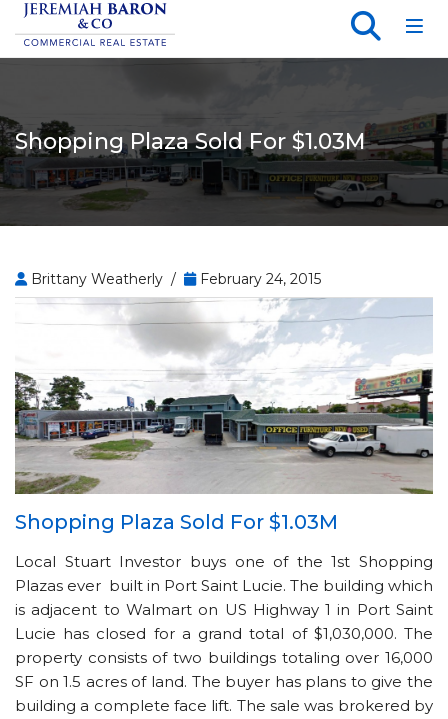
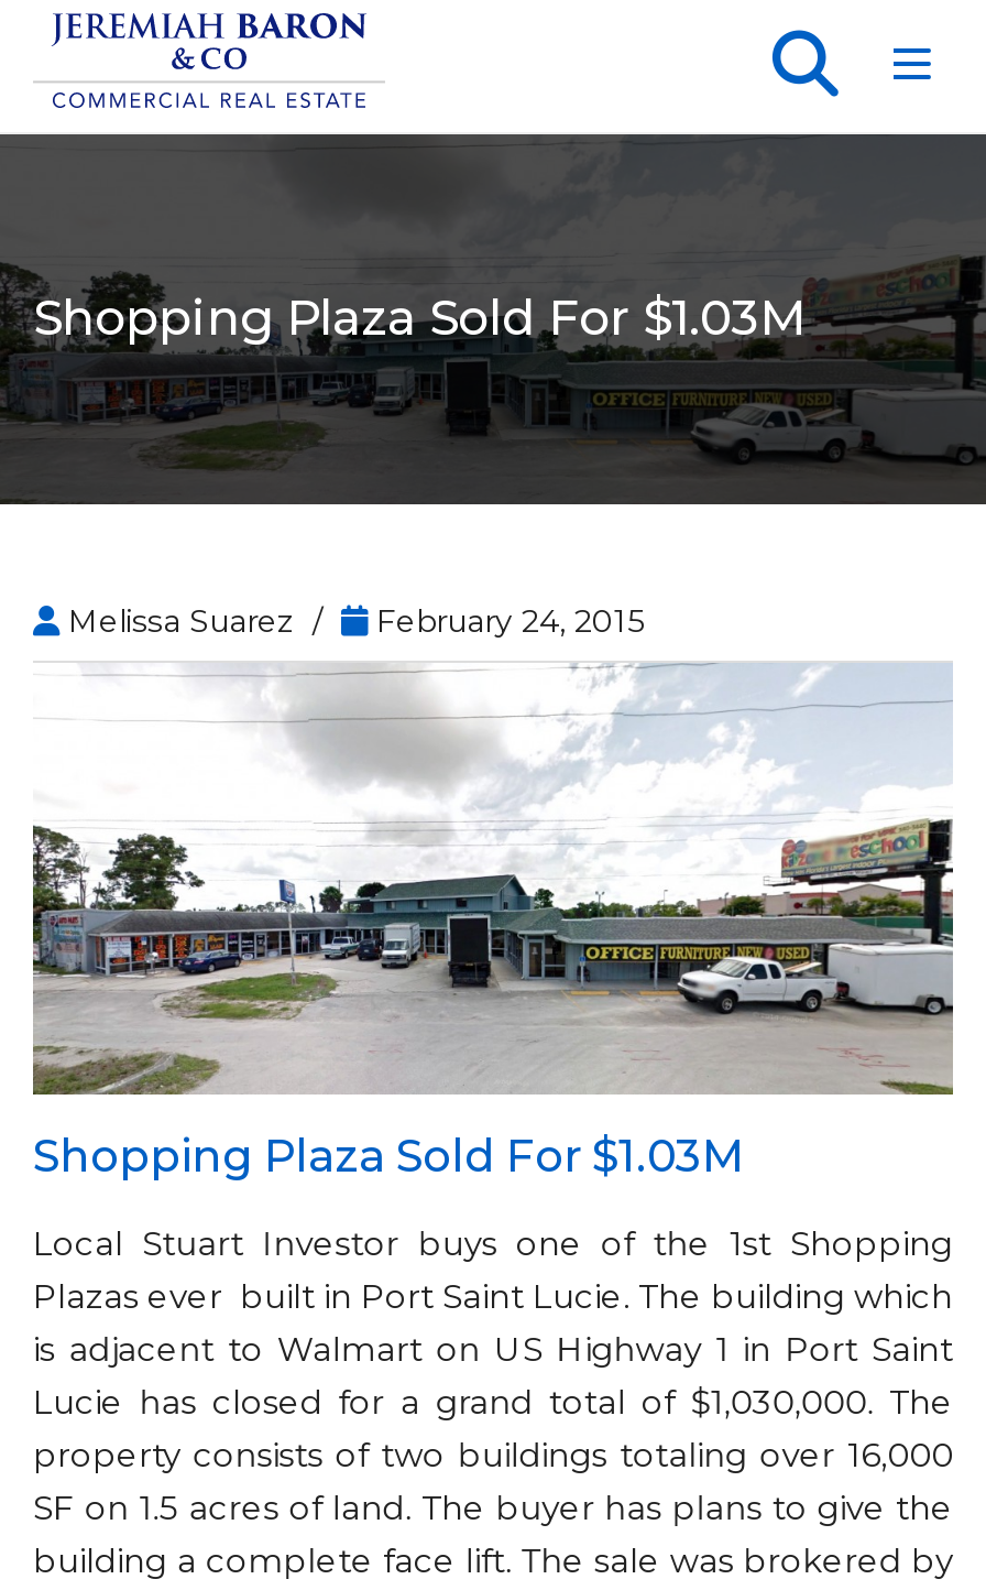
[27,270,184,288] Brittany Weatherly / -> [59,601,341,641] Melissa Suarez /

